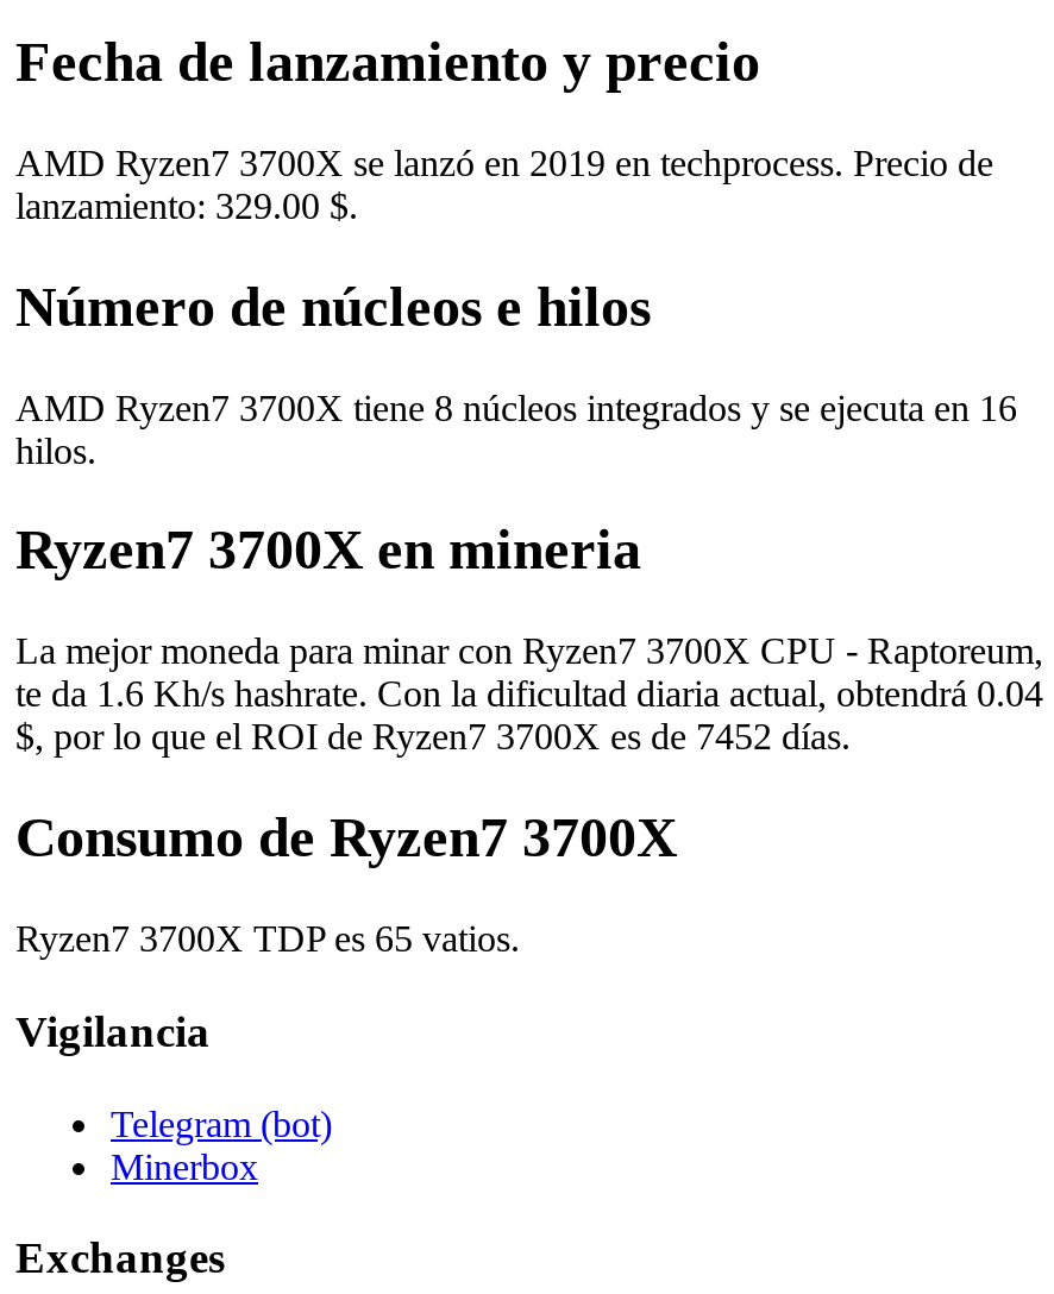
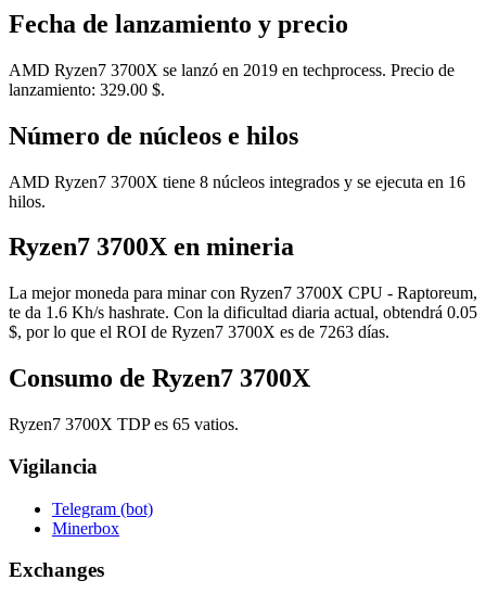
[15,674,1043,714] te da 1.6 Kh/s hashrate. Con la dificultad diaria actual, obtendrá 0.04 -> [9,303,477,322] te da 1.6 Kh/s hashrate. Con la dificultad diaria actual, obtendrá 0.05
[15,717,851,757] $, por lo que el ROI de Ryzen7 3700X es de 7452 días. -> [9,323,389,341] $, por lo que el ROI de Ryzen7 3700X es de 7263 días.

